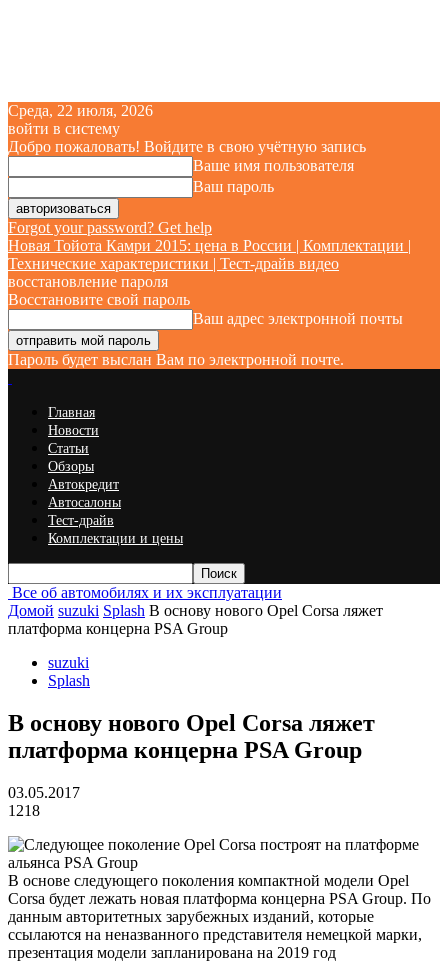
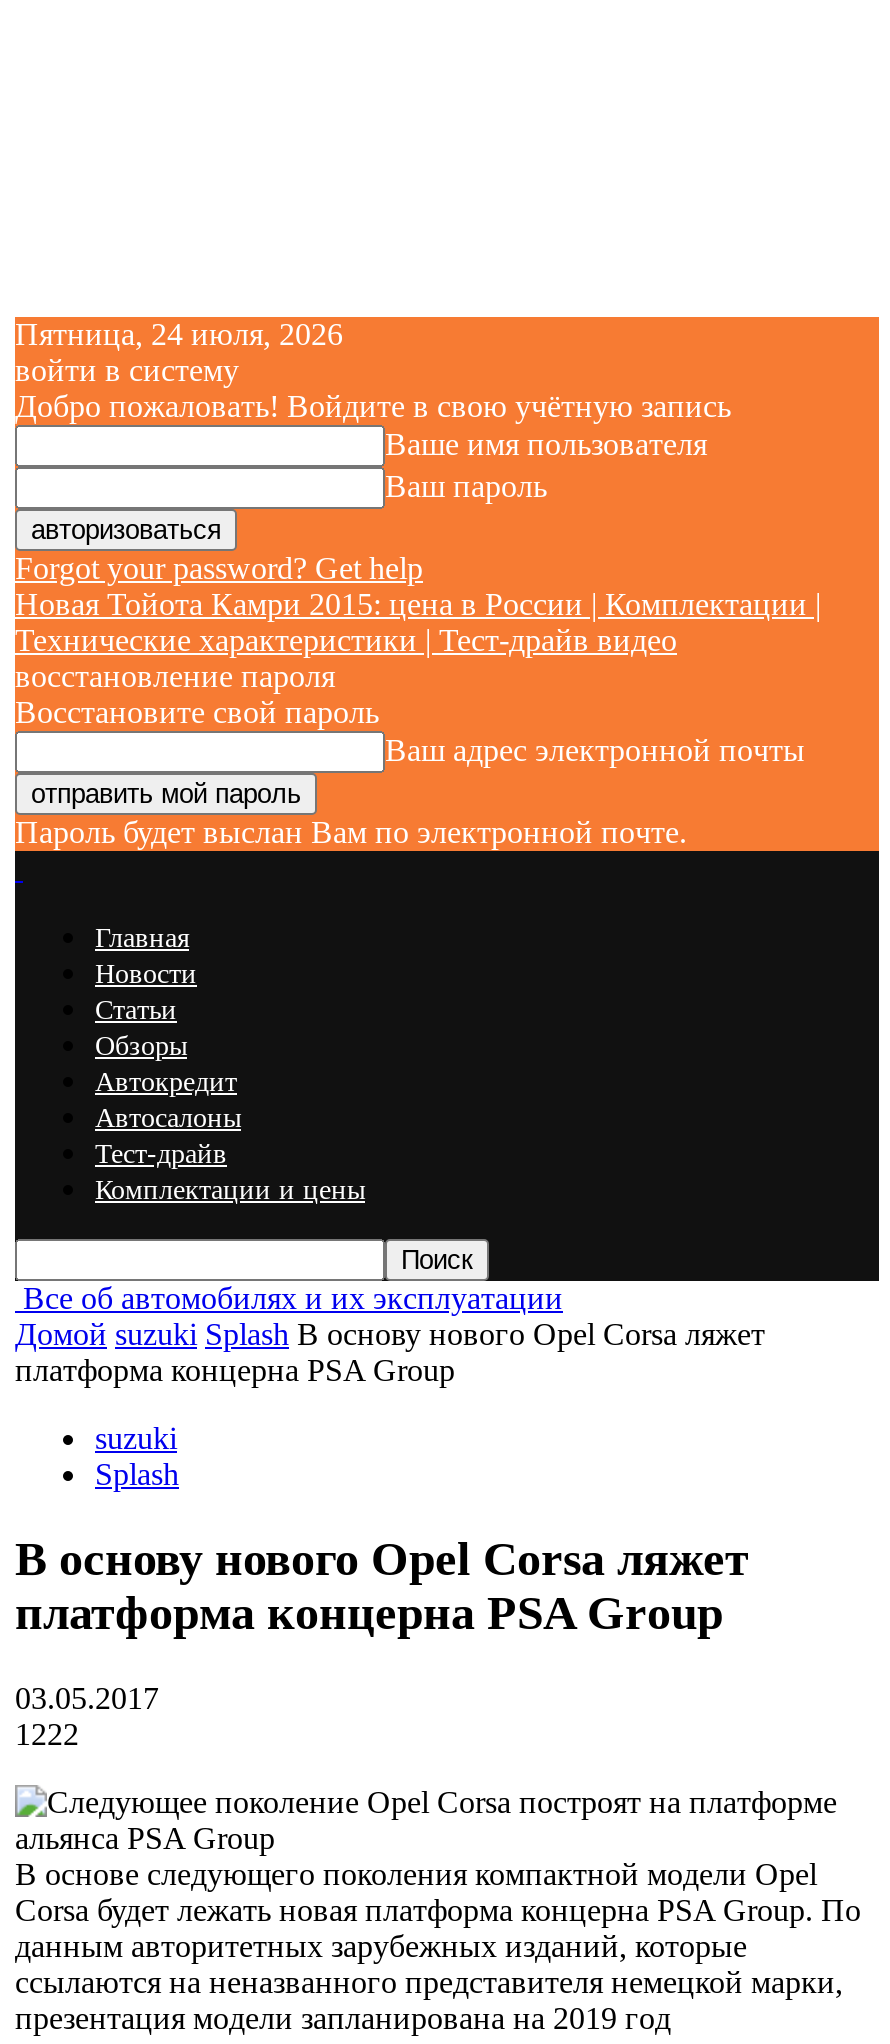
[8,102,153,119] Среда, 22 июля, 2026 -> [15,317,343,351] Пятница, 24 июля, 2026
[8,802,40,819] 1218 -> [15,1717,79,1751] 1222

